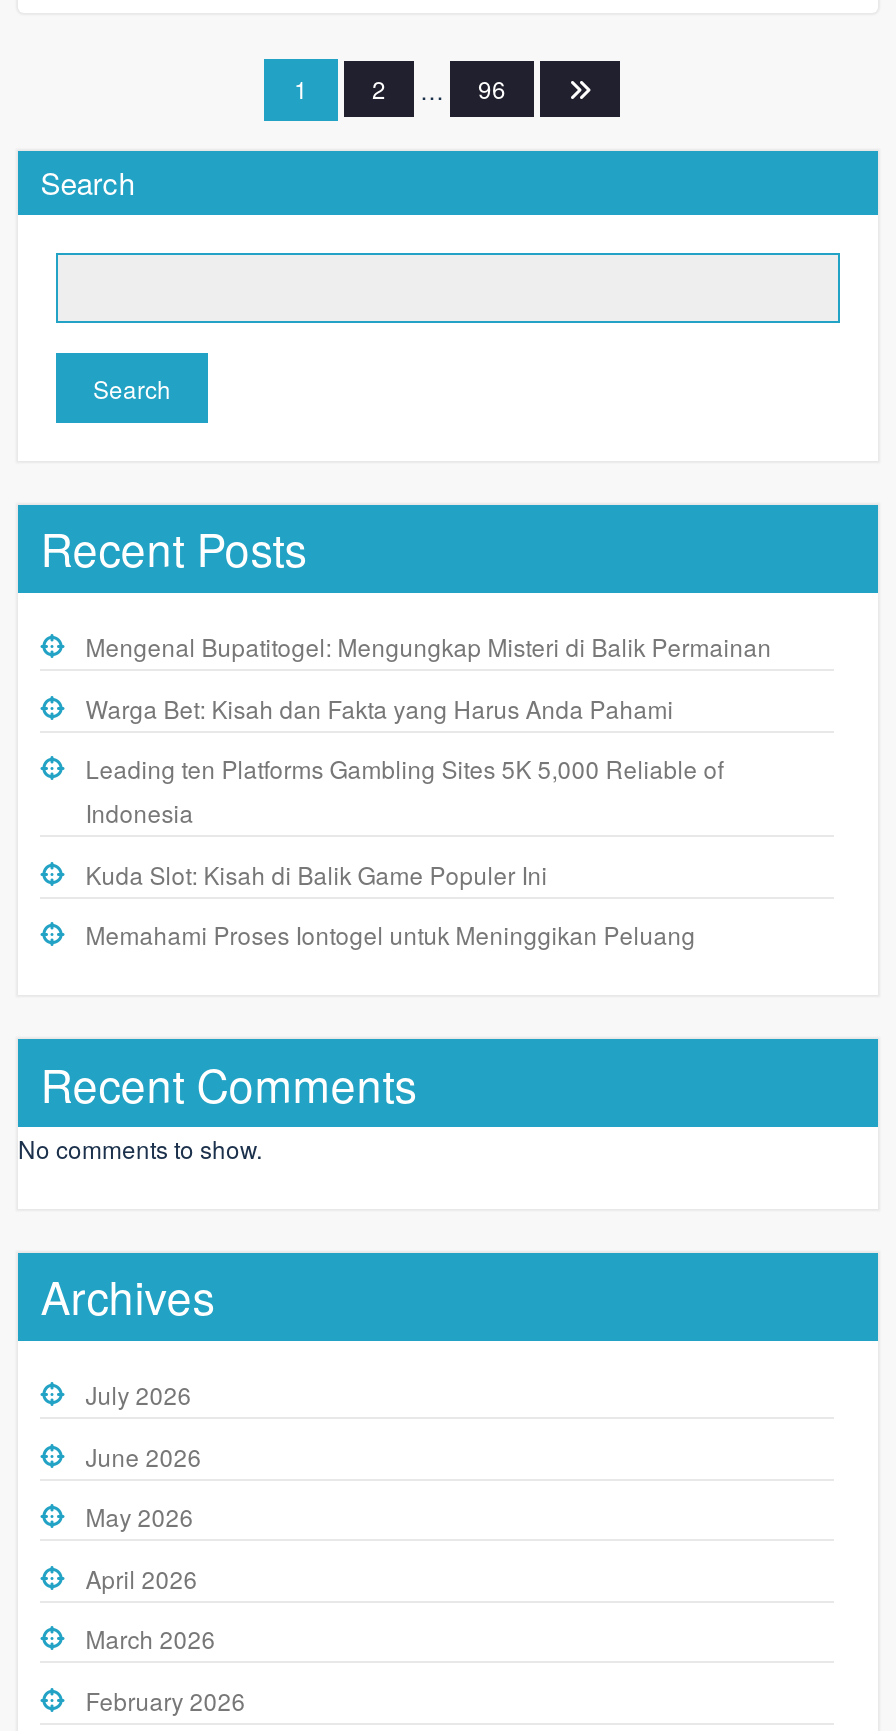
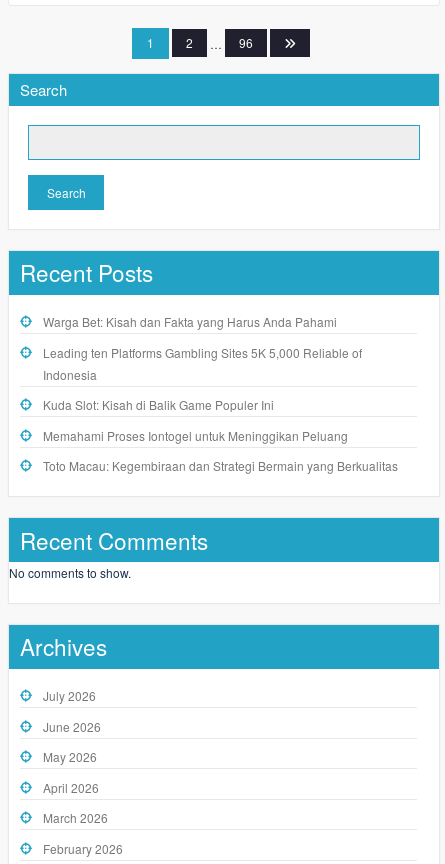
[86,629,772,663] Mengenal Bupatitogel: Mengungkap Misteri di Balik Permainan -> none
moved [86,690,724,951] -> [43,313,362,444]: Warga Bet: Kisah dan Fakta yang Harus Anda Pahami | Leading ten Platforms Gambling Sites 5K 5,000 Reliable of | Indonesia | Kuda Slot: Kisah di Balik Game Populer Ini | Memahami Proses Iontogel untuk Meninggikan Peluang
none -> [43,457,398,474] Toto Macau: Kegembiraan dan Strategi Bermain yang Berkualitas

